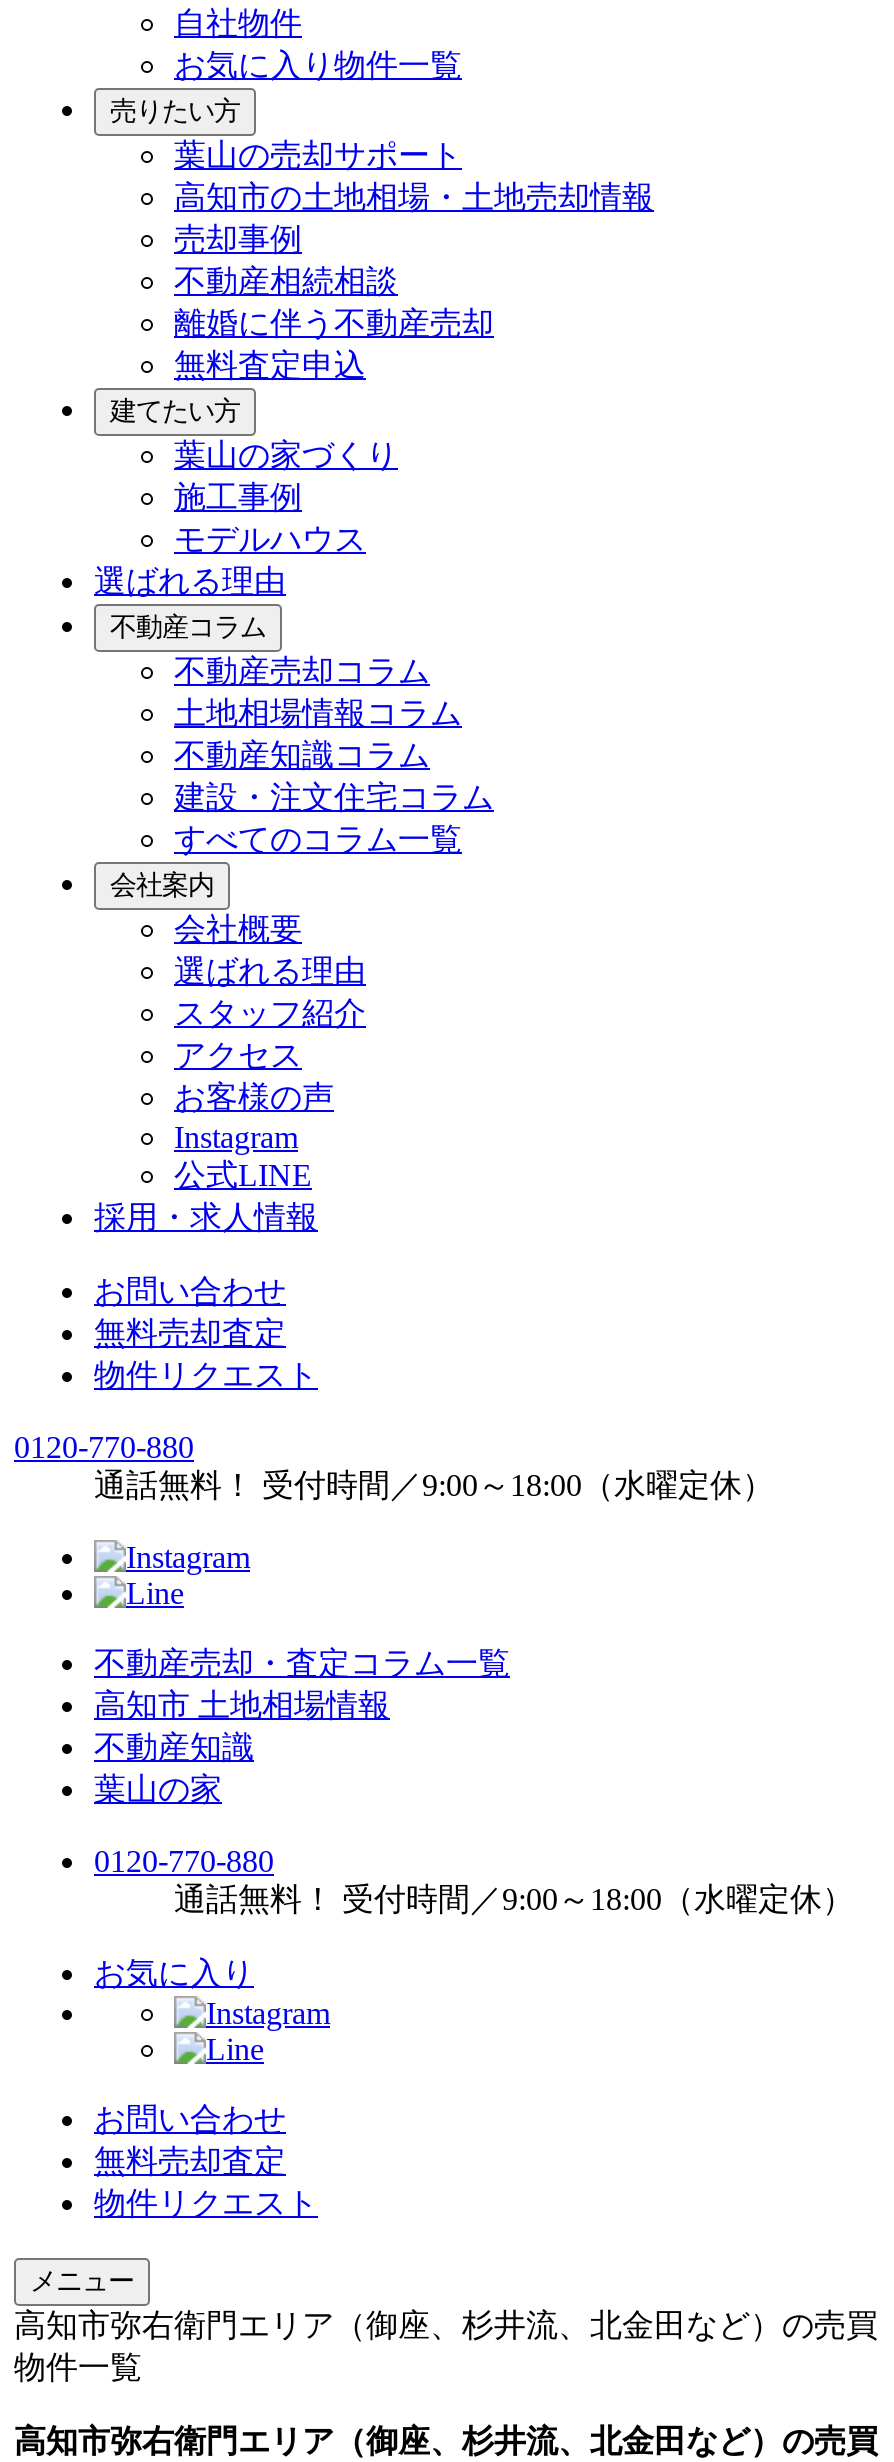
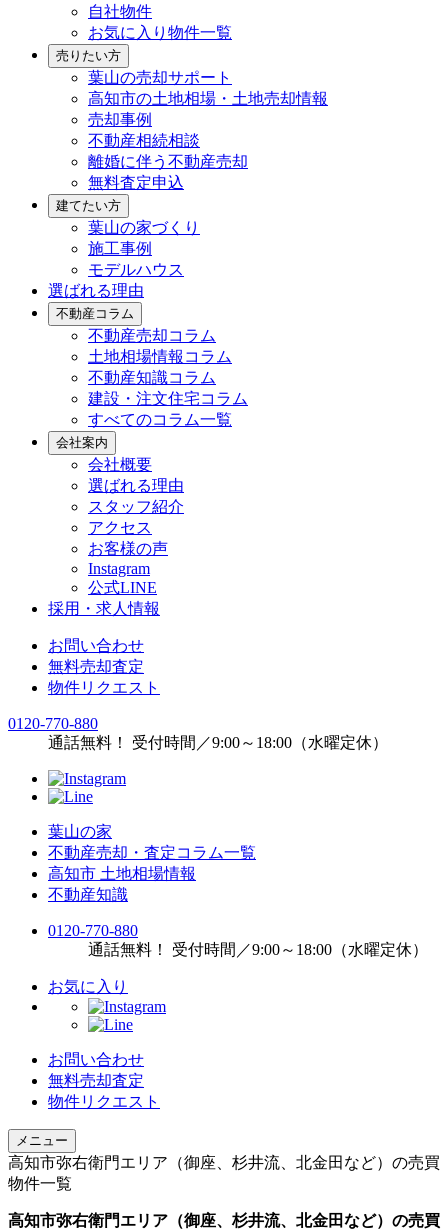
moved [94,1646,510,1764] -> [48,844,256,903]: 不動産売却・査定コラム一覧 | 不動産知識
moved [94,1772,222,1806] -> [48,823,112,840]: 葉山の家

